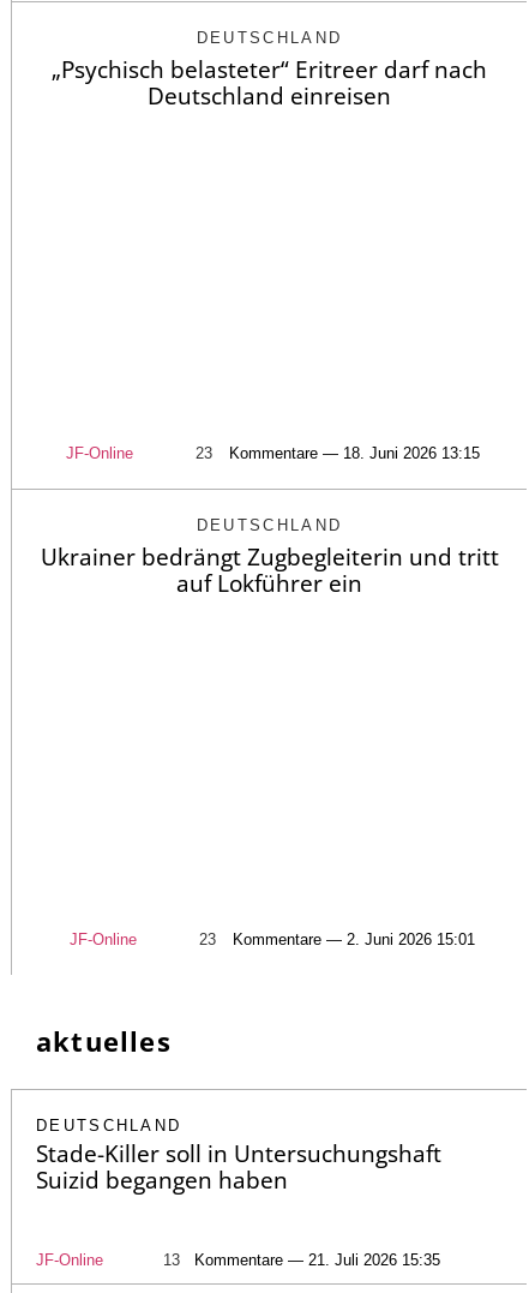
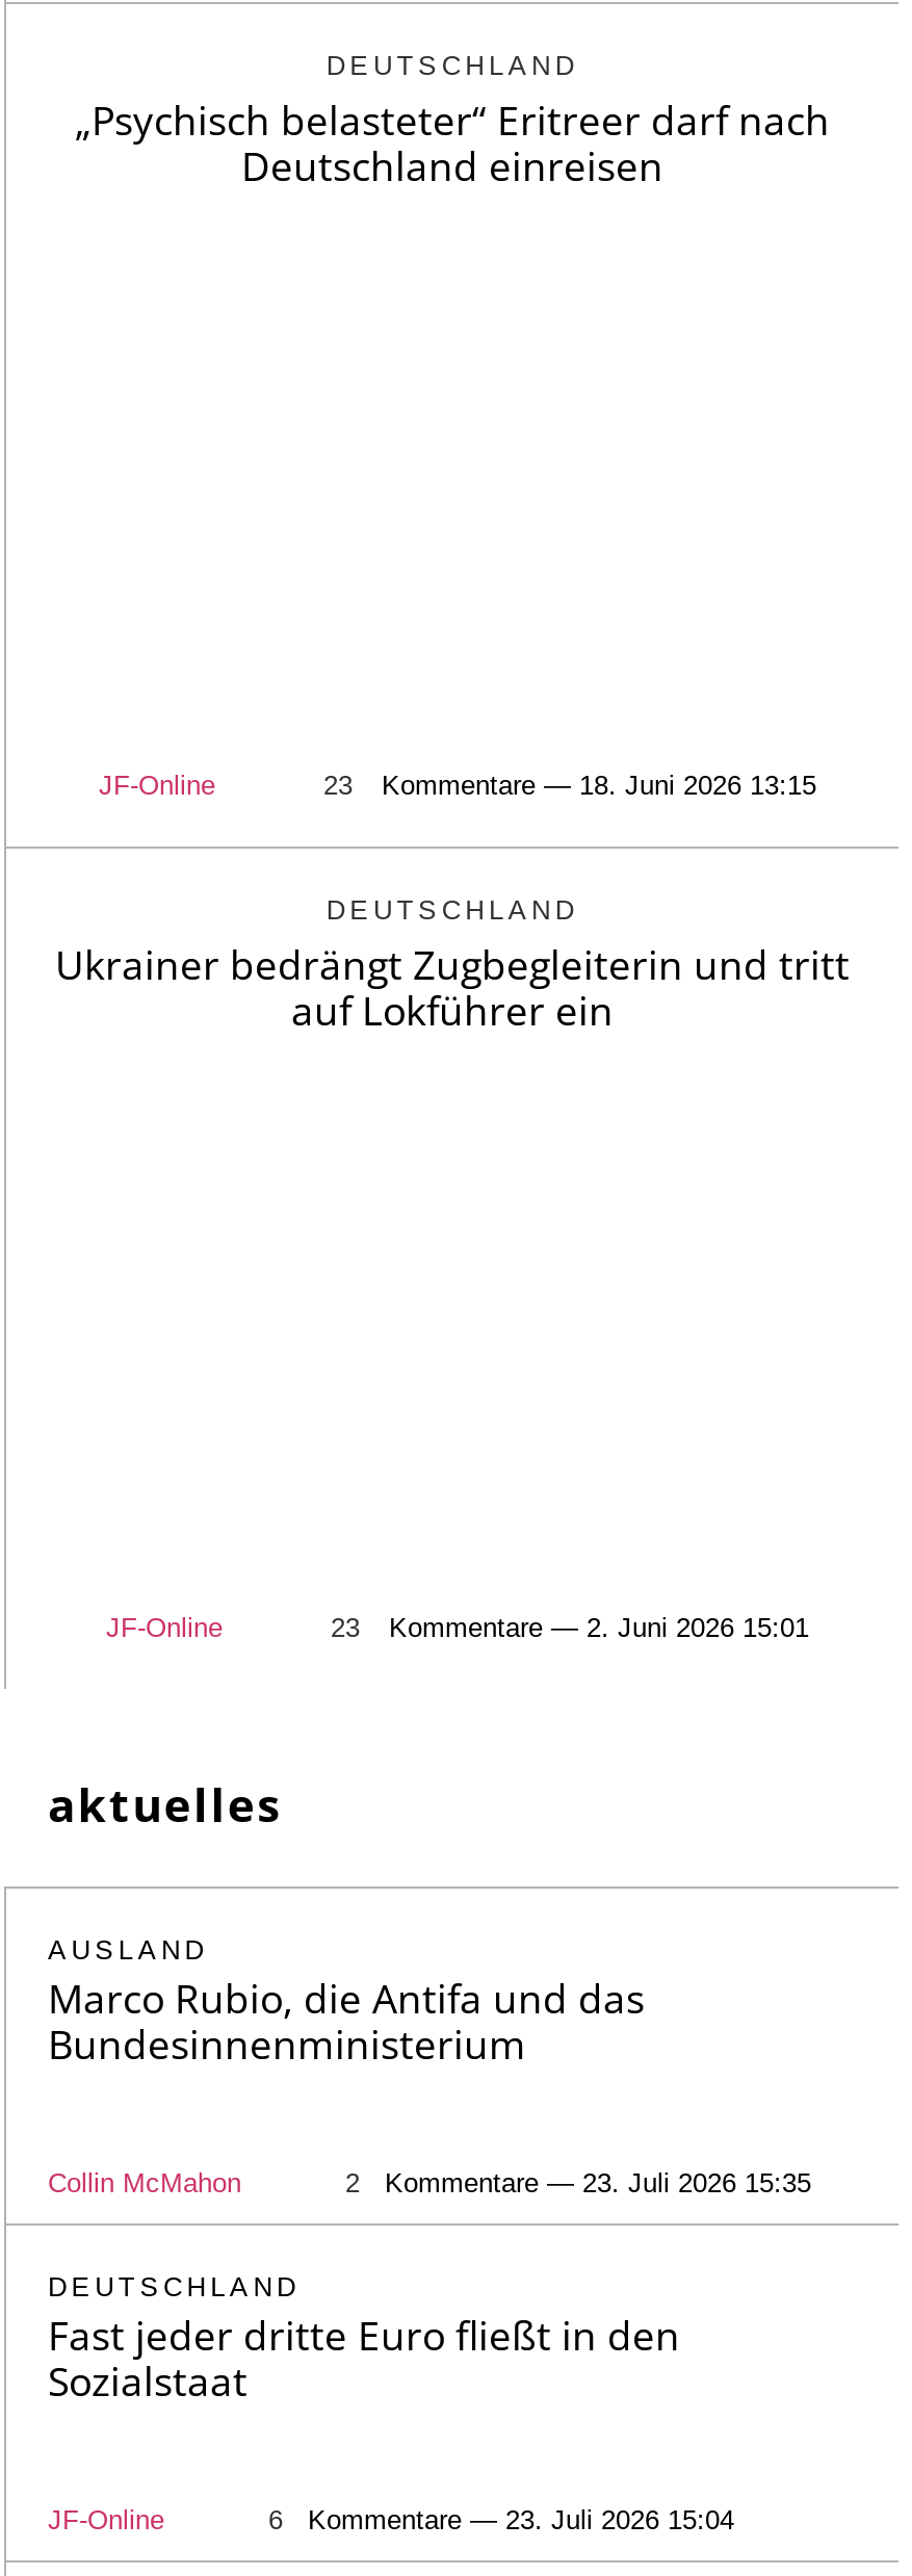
none -> [48,1935,811,2199] AUSLAND | Marco Rubio, die Antifa und das | Bundesinnenministerium | Collin McMahon | 2 | Kommentare — 23. Juli 2026 15:35
[36,1138,441,1196] Stade-Killer soll in Untersuchungshaft | Suizid begangen haben -> [48,2309,680,2409] Fast jeder dritte Euro fließt in den | Sozialstaat
[158,1251,180,1269] 13 -> [260,2505,283,2536] 6
[194,1251,440,1269] Kommentare — 21. Juli 2026 15:35 -> [308,2505,734,2536] Kommentare — 23. Juli 2026 15:04

